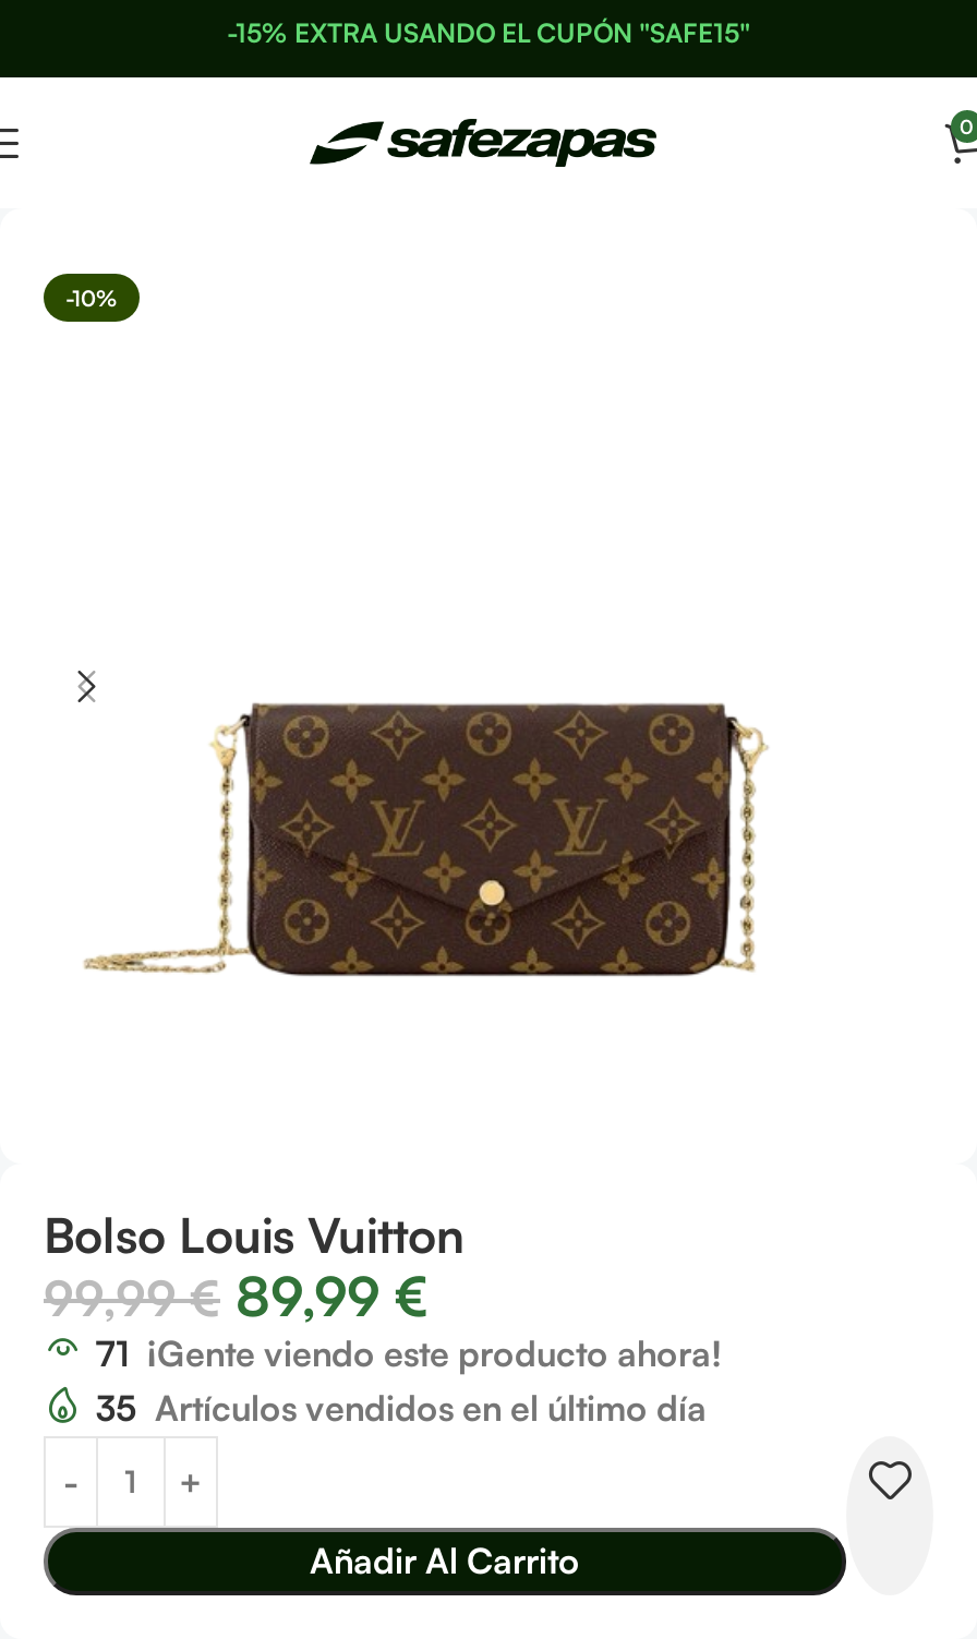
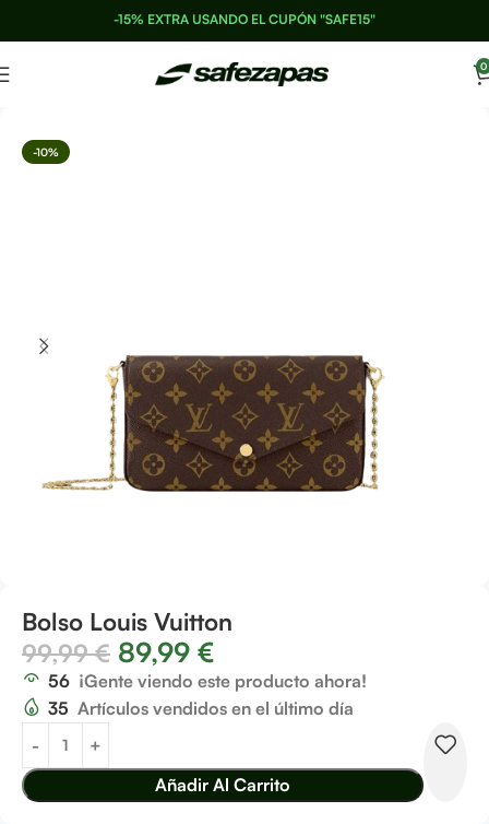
[96,1331,722,1375] 71 ¡Gente viendo este producto ahora! -> [48,670,367,692] 56 ¡Gente viendo este producto ahora!

